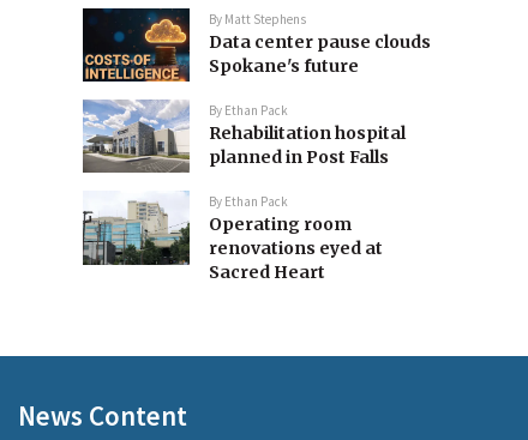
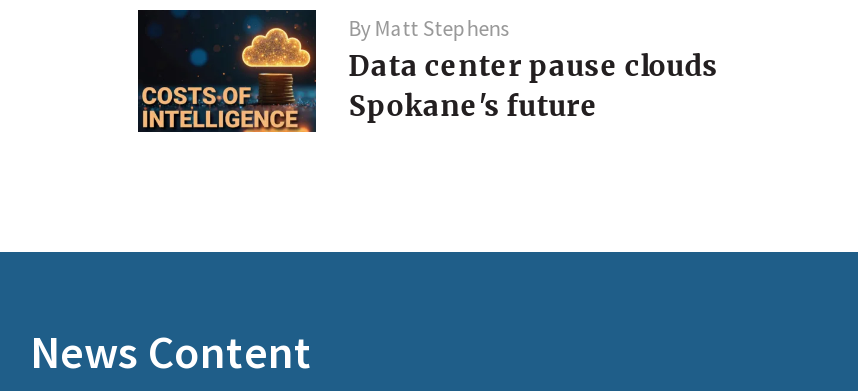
[82,98,406,284] [image] | By Ethan Pack | Rehabilitation hospital | planned in Post Falls | By Ethan Pack | Operating room | renovations eyed at | Sacred Heart -> none
[82,191,191,284] [image] -> none

